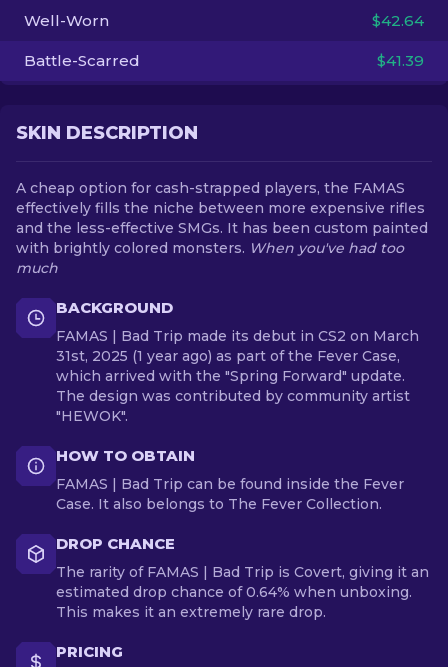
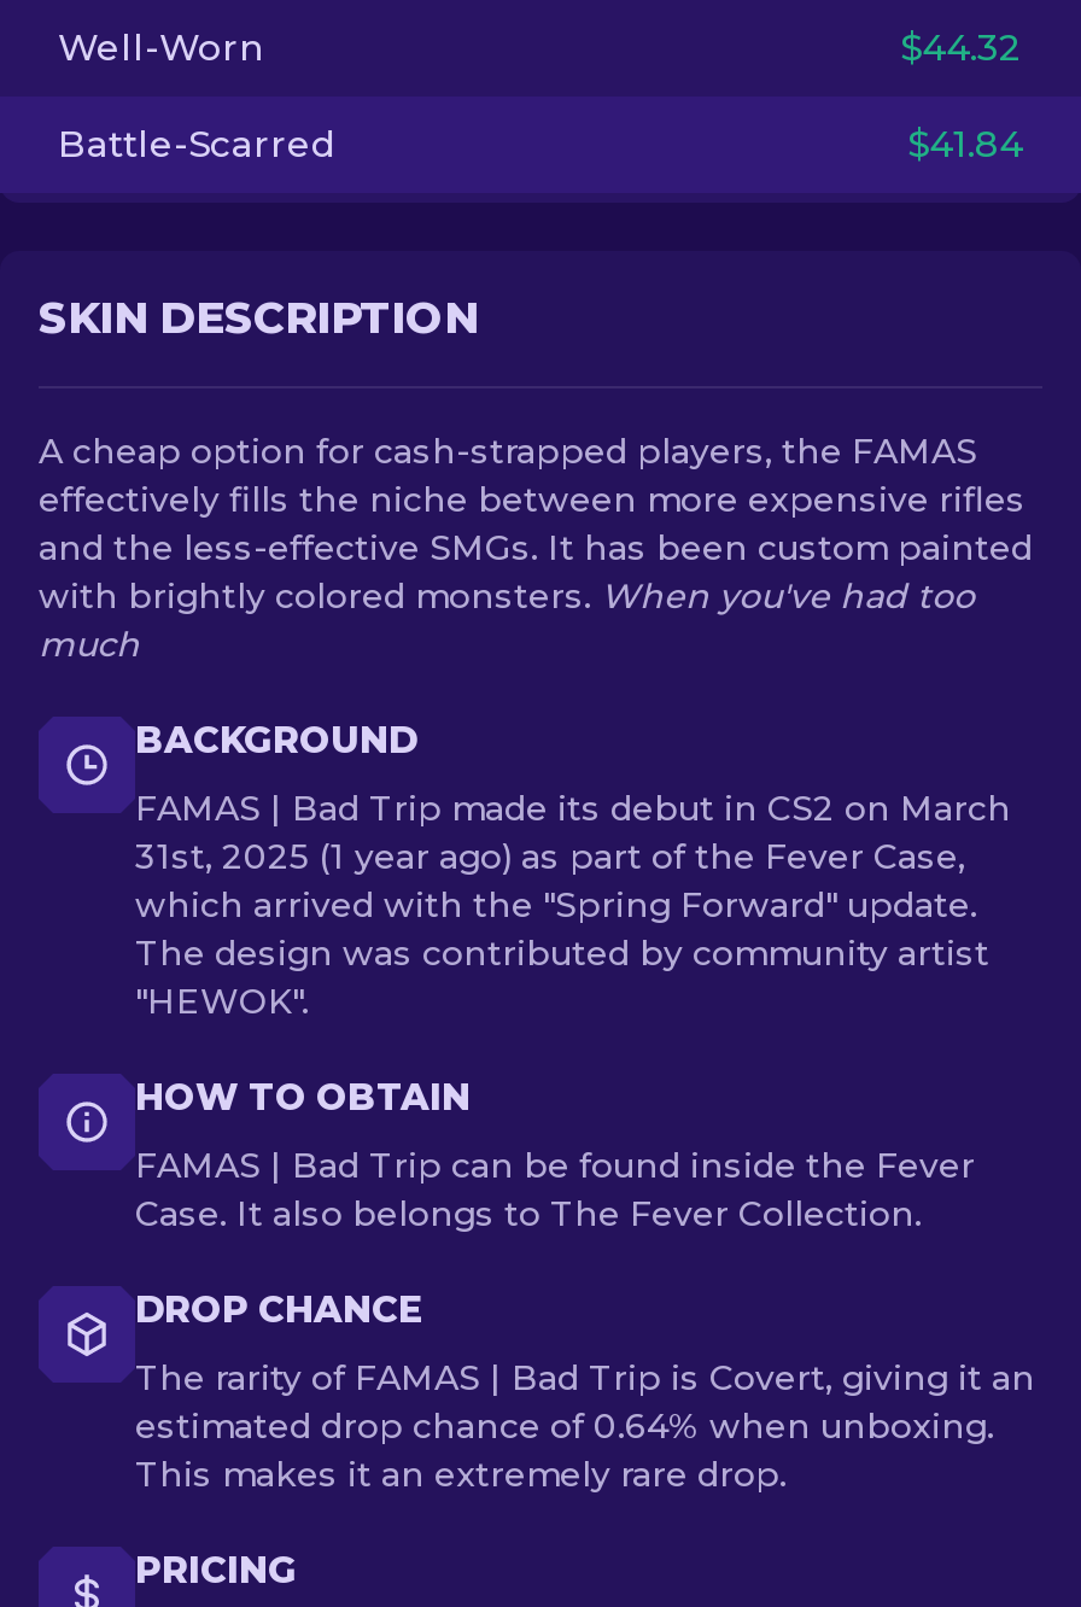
[372,11,424,30] $42.64 -> [900,24,1023,70] $44.32
[377,51,424,70] $41.39 -> [907,121,1023,166] $41.84

